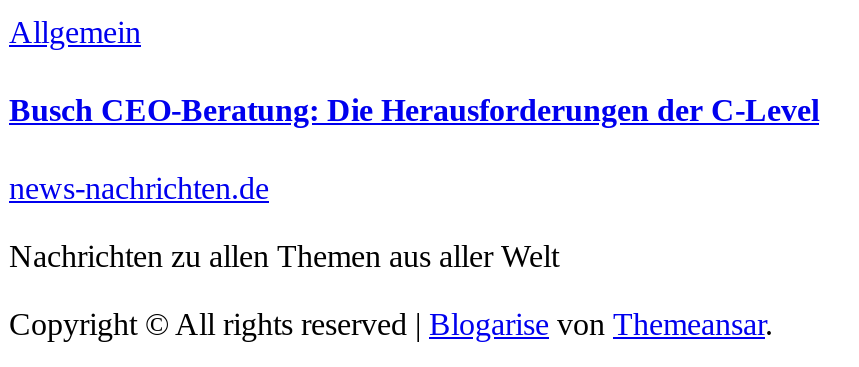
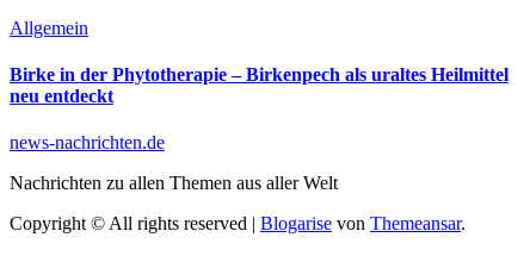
[9,93,819,127] Busch CEO-Beratung: Die Herausforderungen der C-Level -> [10,64,509,106] Birke in der Phytotherapie – Birkenpech als uraltes Heilmittel | neu entdeckt

